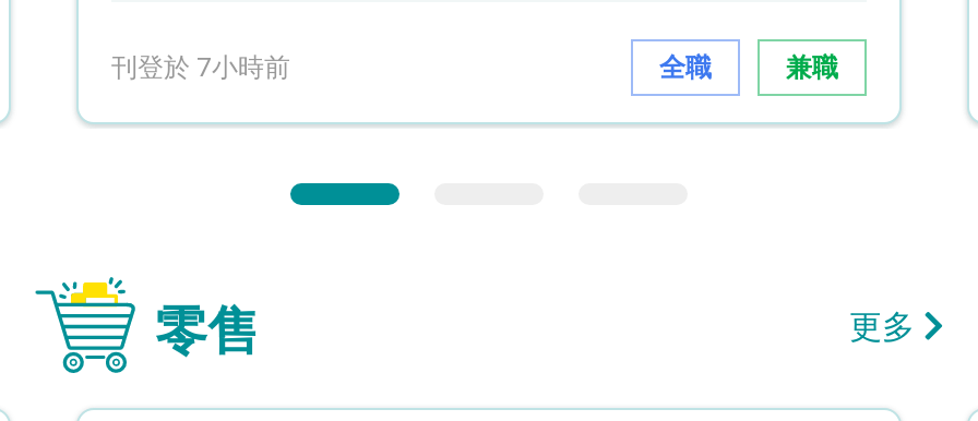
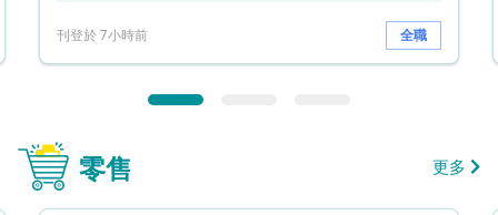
[786,51,838,82] 兼職 -> none

